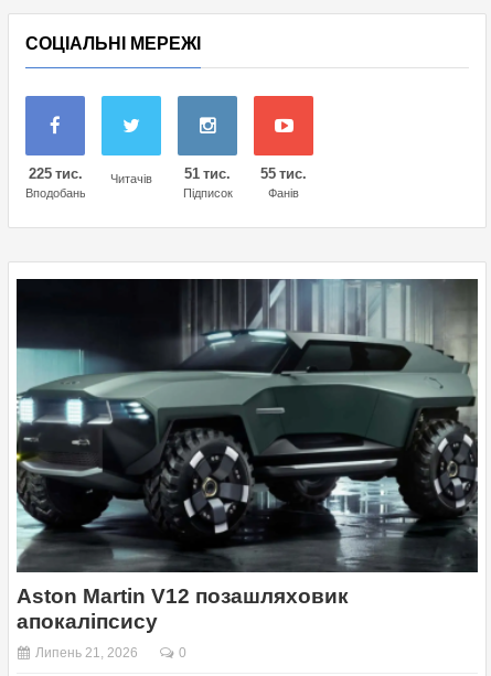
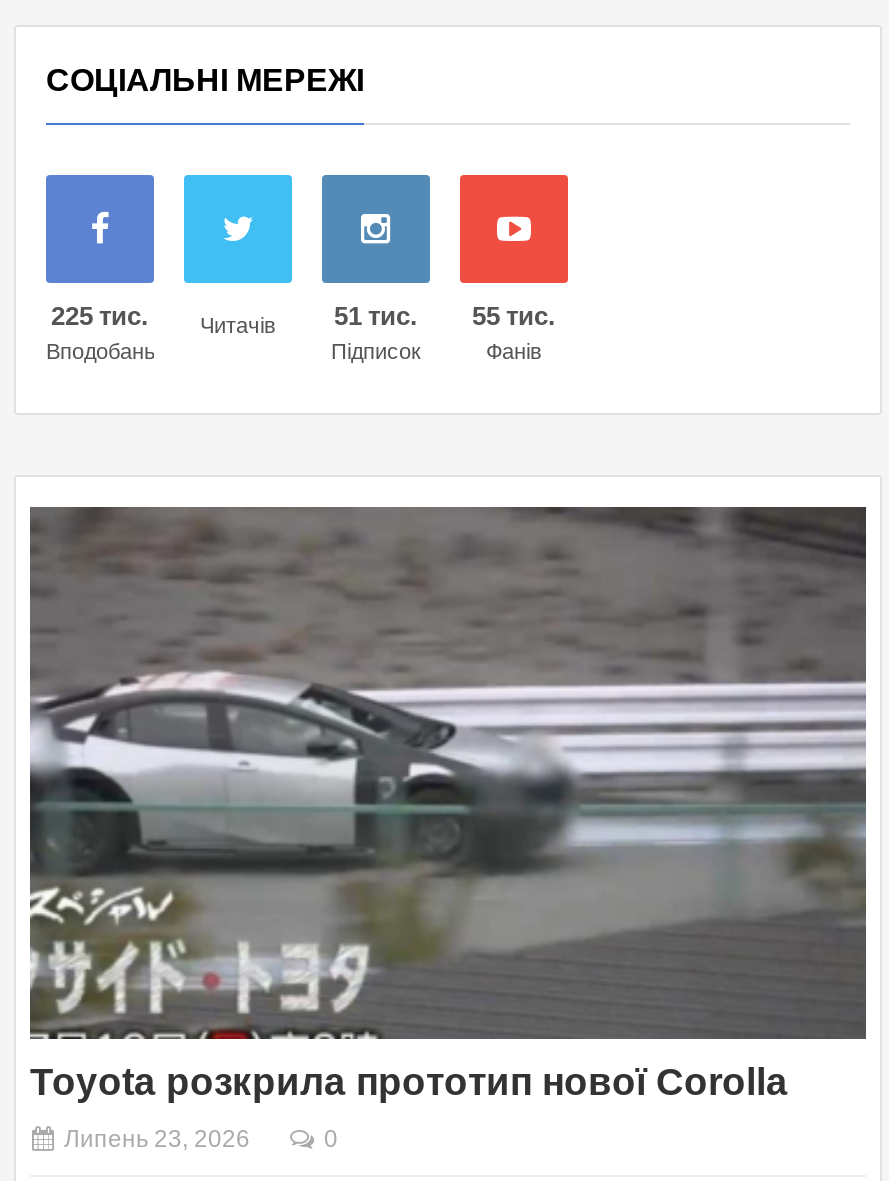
[15,278,478,633] [image] | Aston Martin V12 позашляховик | апокаліпсису -> [28,505,866,1103] [image] | Toyota розкрила прототип нової Corolla
[35,645,138,661] Липень 21, 2026 -> [64,1125,250,1153] Липень 23, 2026

